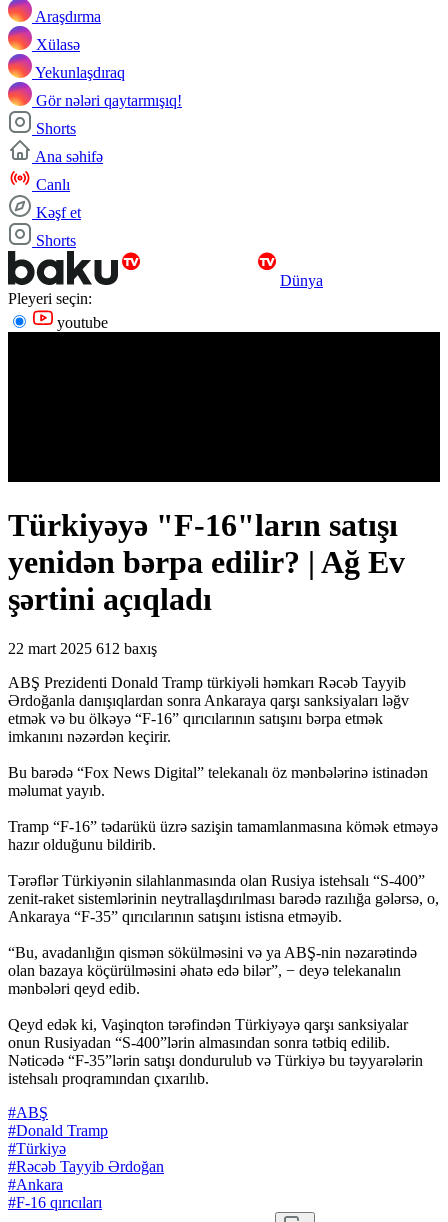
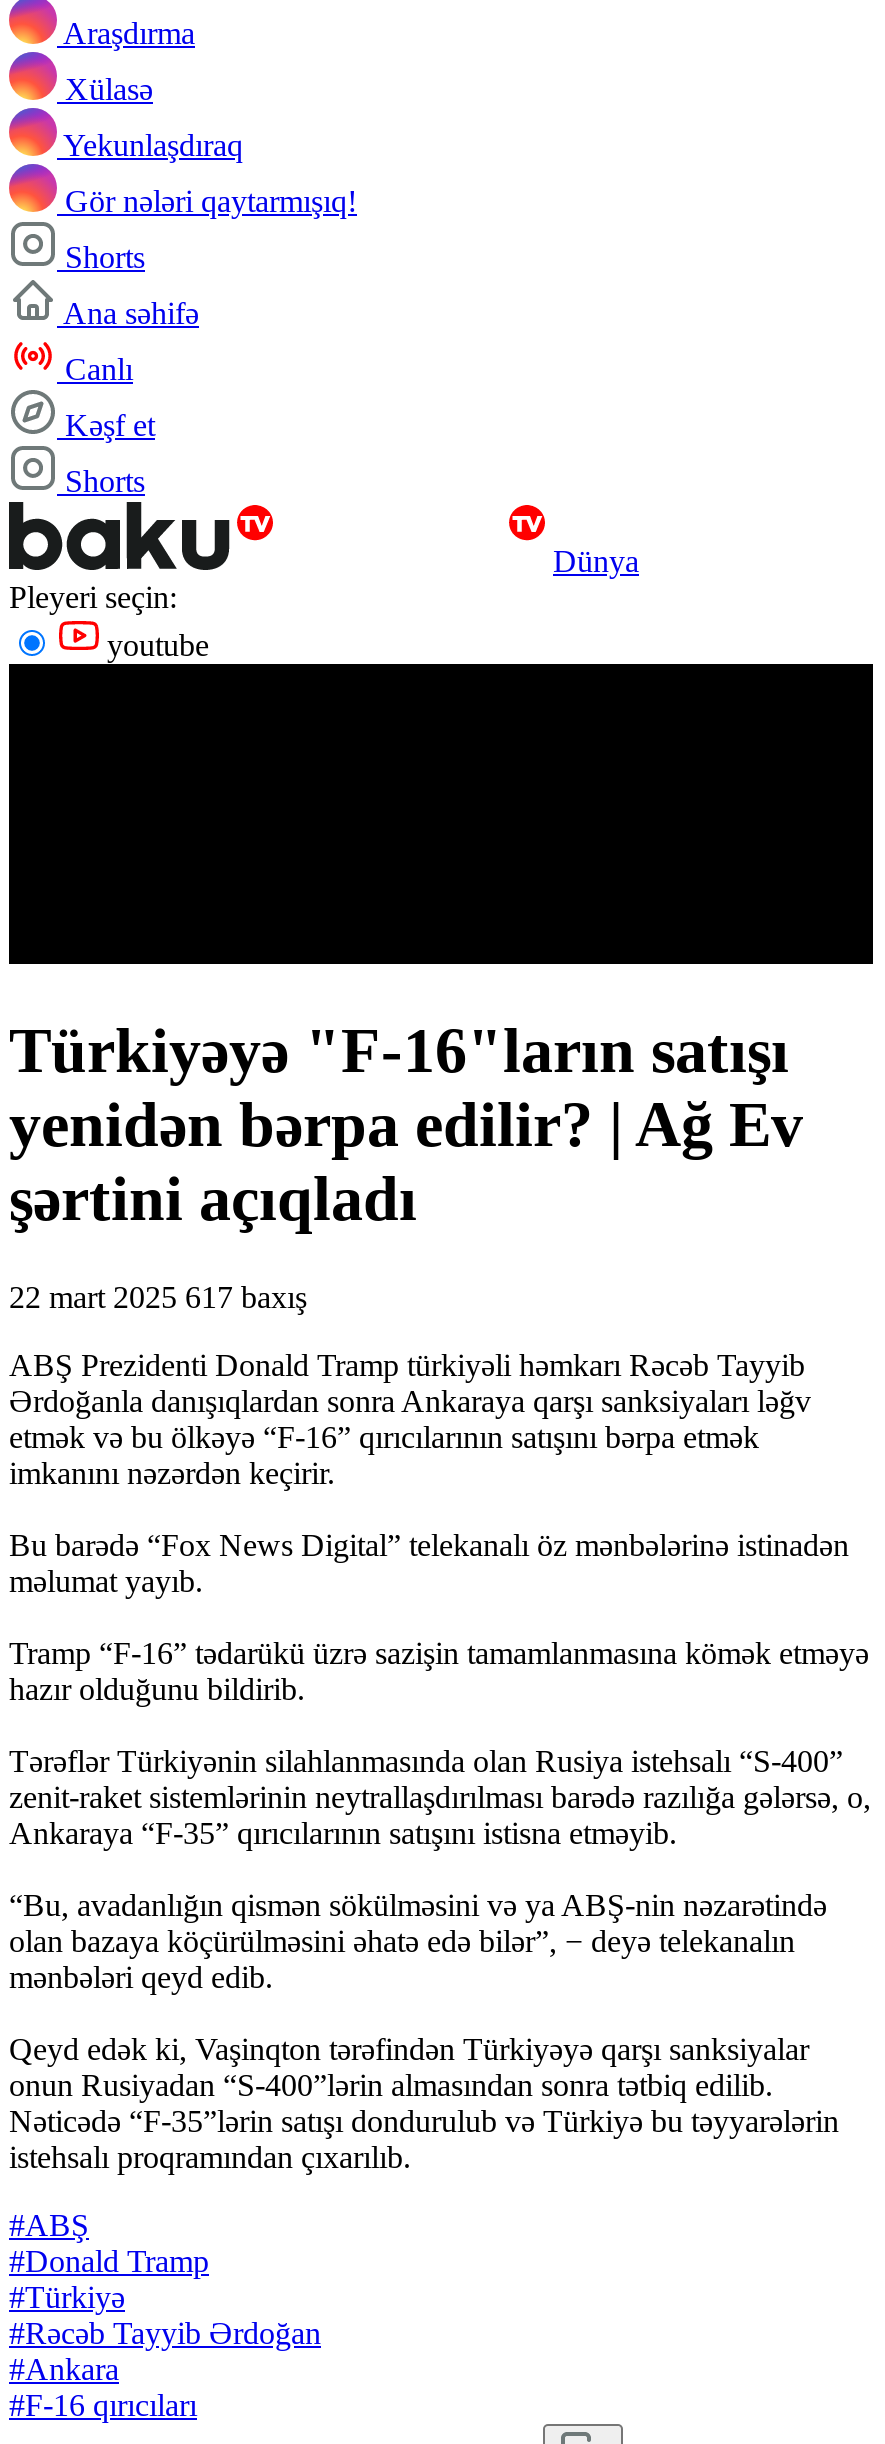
[8,640,157,657] 22 mart 2025 612 baxış -> [9,1280,307,1314] 22 mart 2025 617 baxış

